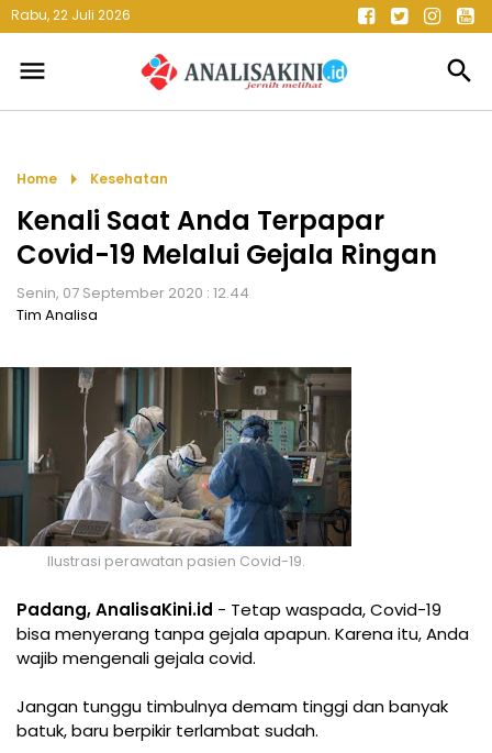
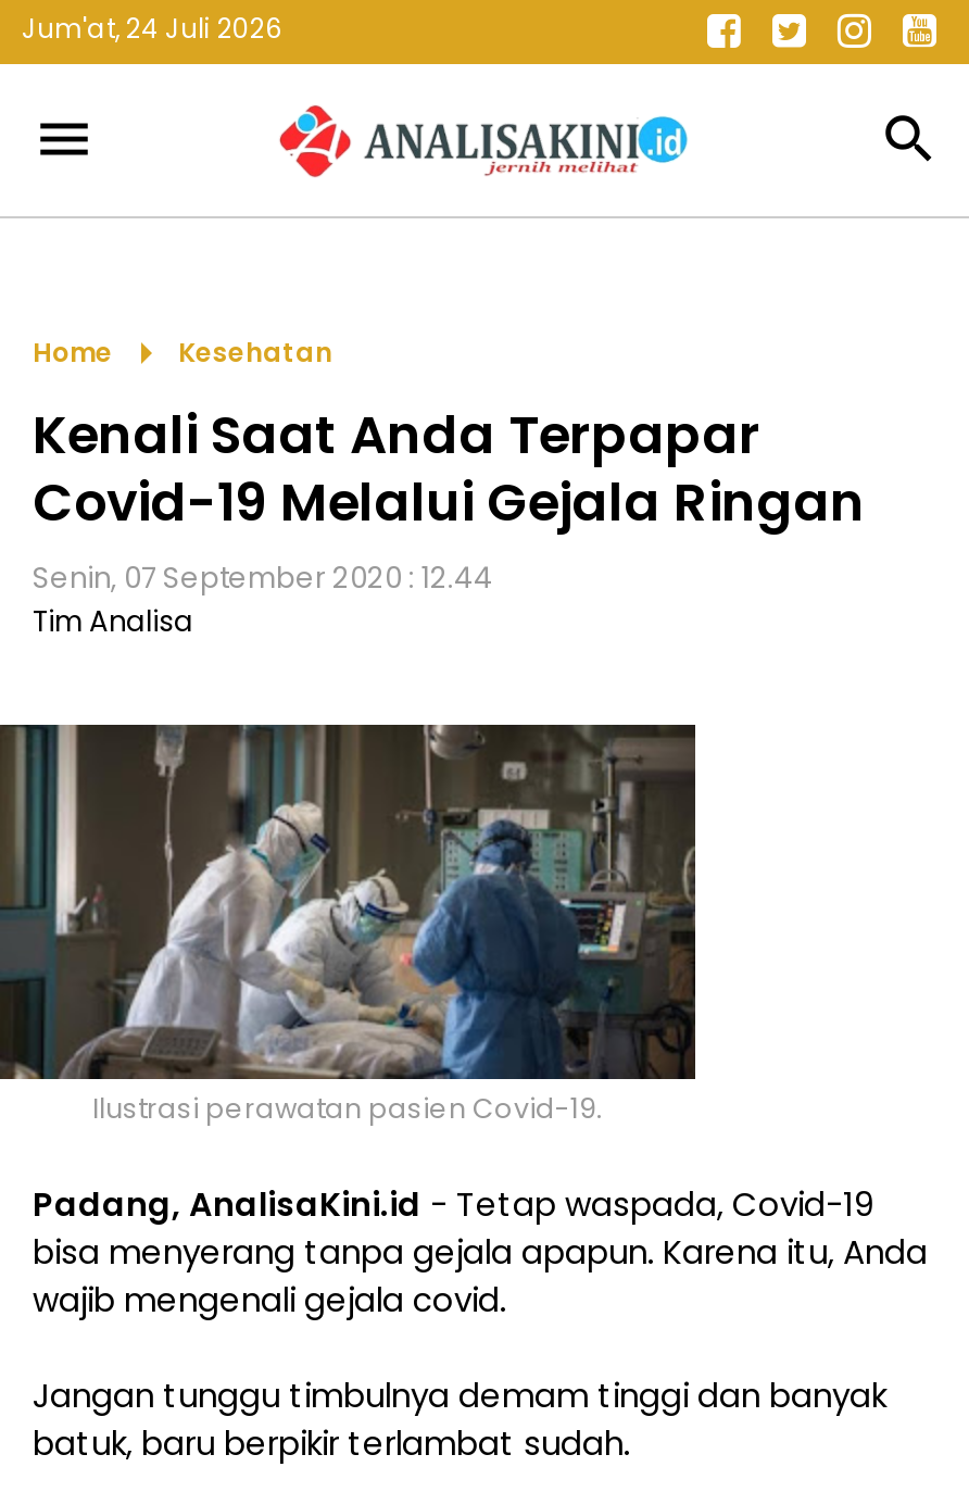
[11,5,131,24] Rabu, 22 Juli 2026 -> [22,10,282,47] Jum'at, 24 Juli 2026

